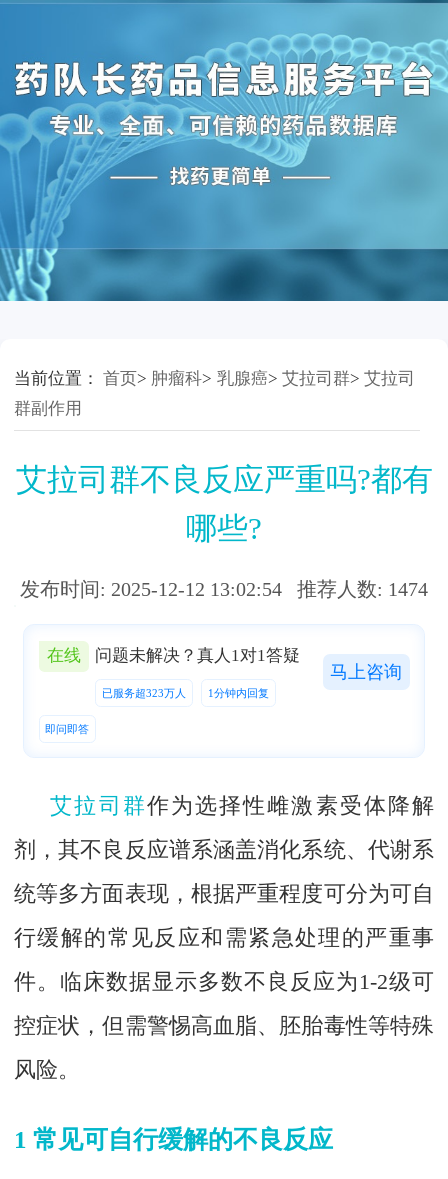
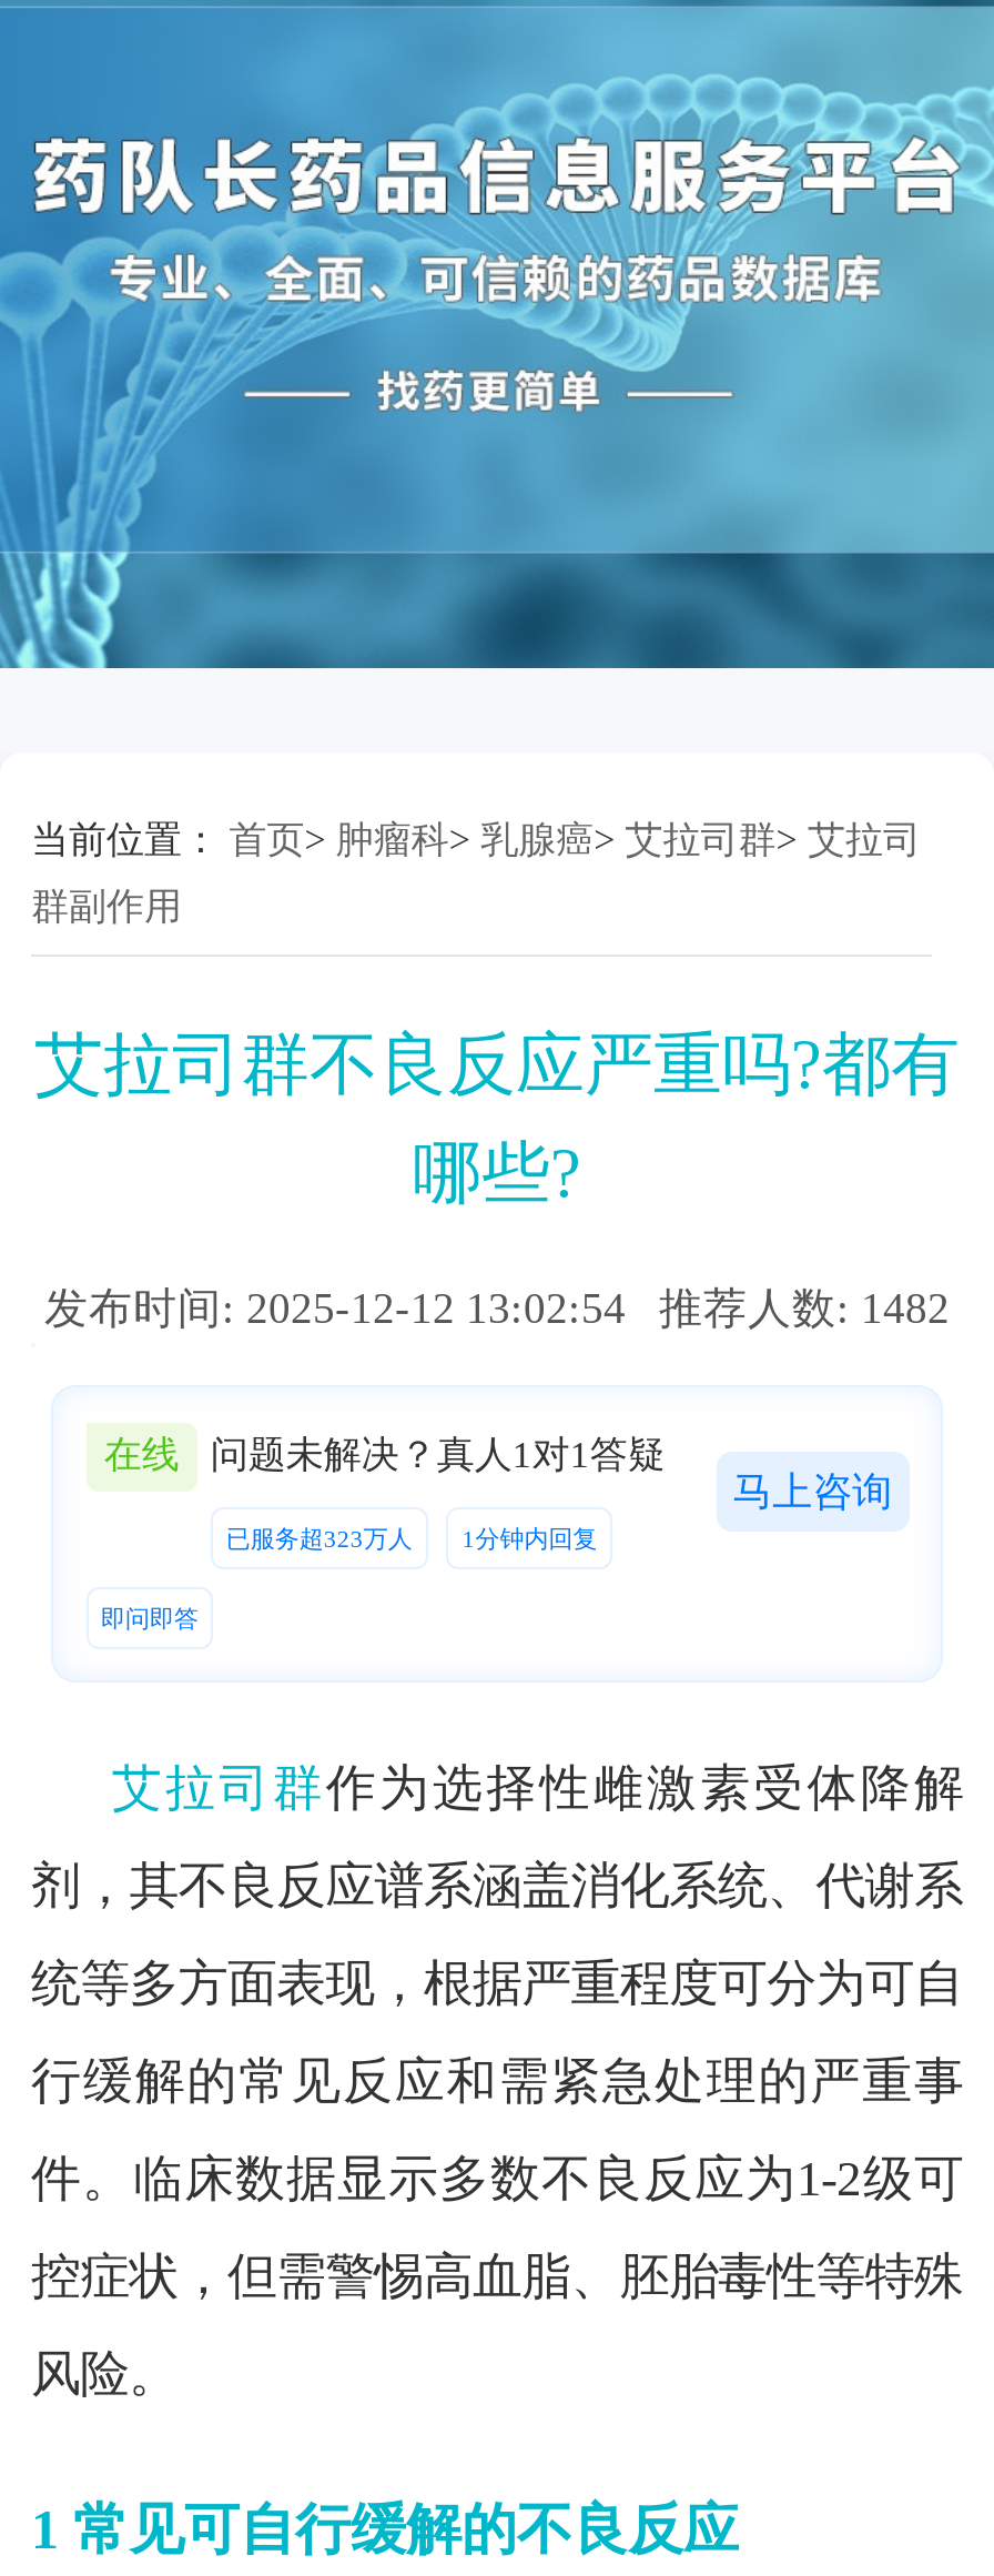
[20,579,428,600] 发布时间: 2025-12-12 13:02:54 推荐人数: 1474 -> [44,1286,950,1333] 发布时间: 2025-12-12 13:02:54 推荐人数: 1482

